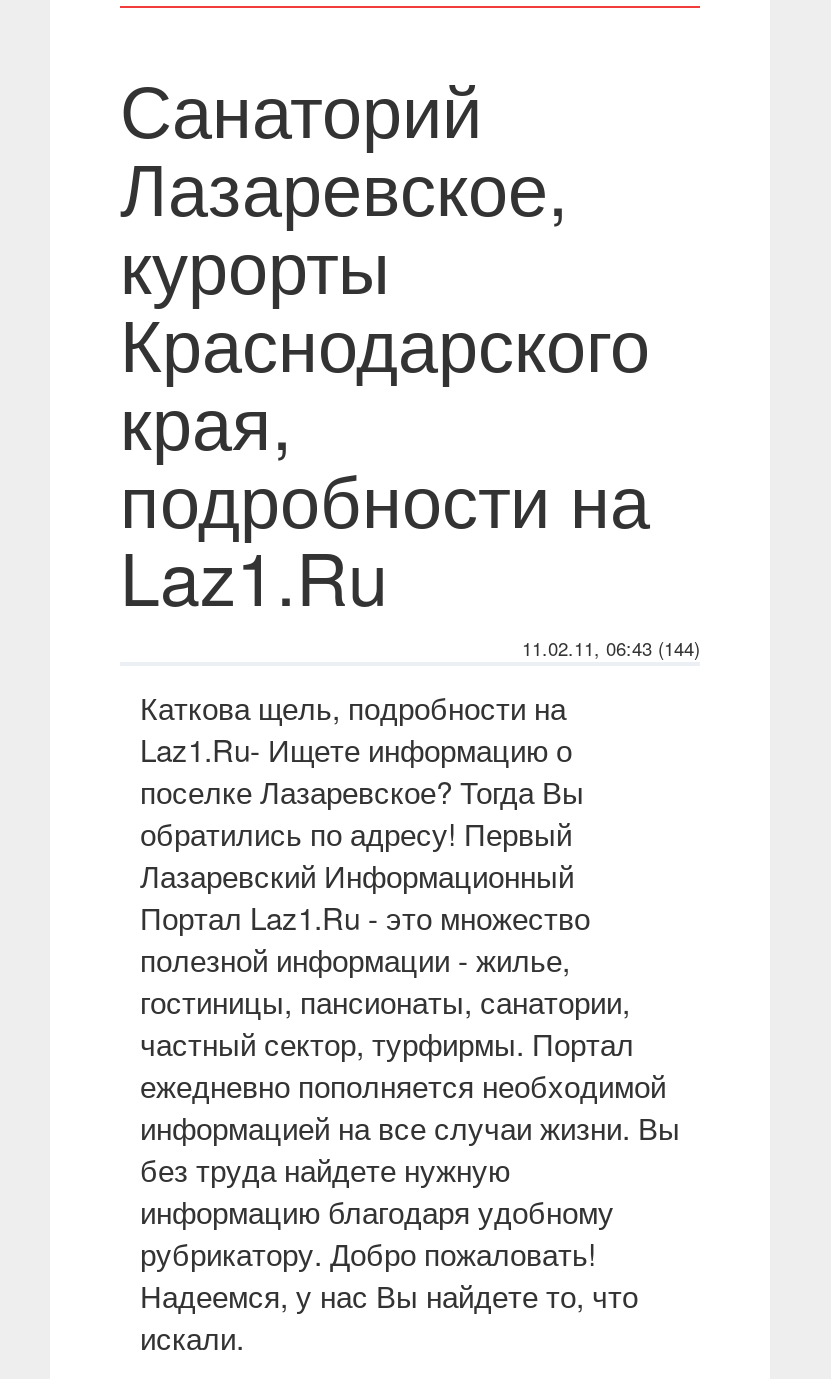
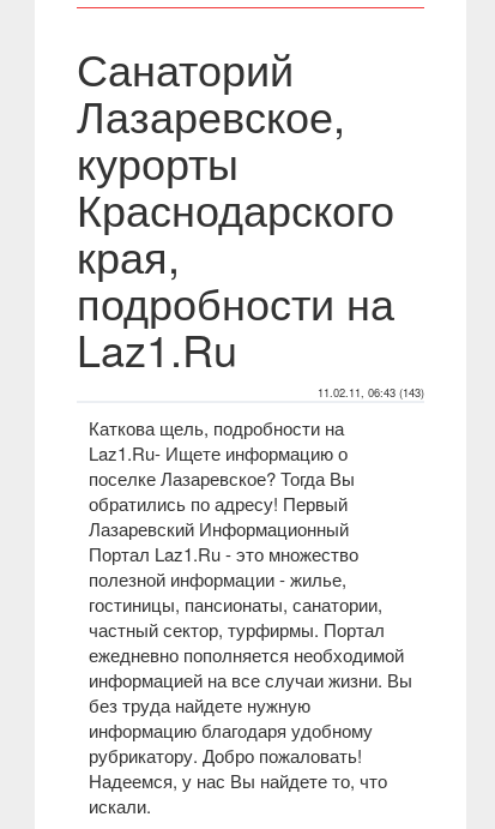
[522,634,700,662] 11.02.11, 06:43 (144) -> [318,384,424,401] 11.02.11, 06:43 (143)

